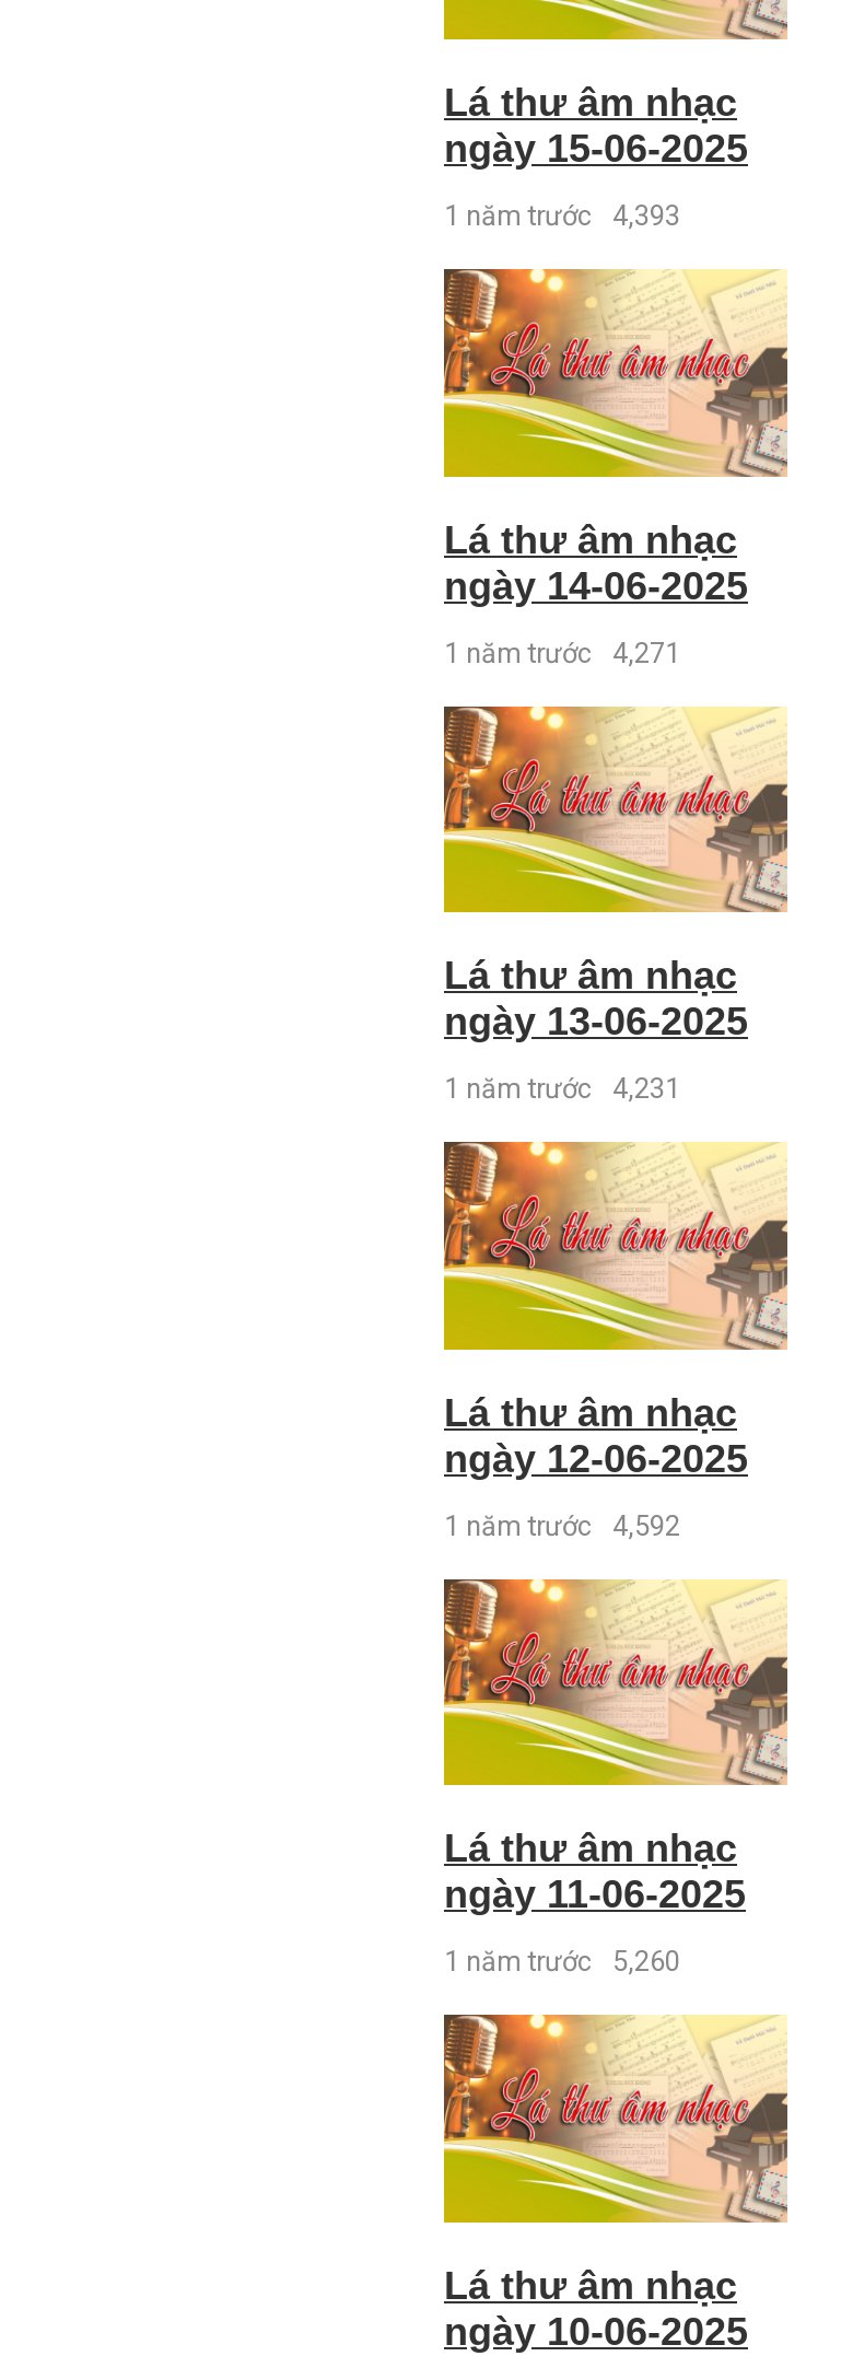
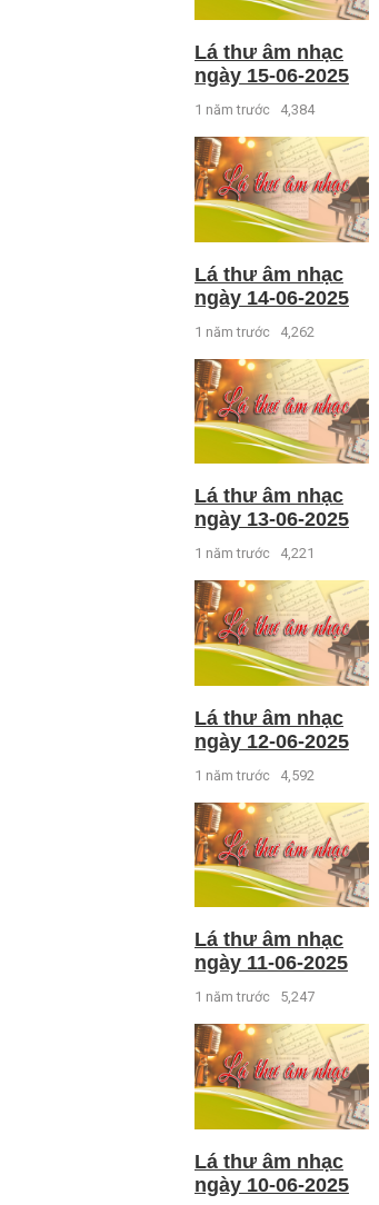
[444,200,680,232] 1 năm trước 4,393 -> [195,101,315,118] 1 năm trước 4,384
[444,636,680,669] 1 năm trước 4,271 -> [195,323,315,340] 1 năm trước 4,262
[444,1073,680,1105] 1 năm trước 4,231 -> [195,545,315,562] 1 năm trước 4,221
[444,1946,680,1978] 1 năm trước 5,260 -> [195,989,315,1005] 1 năm trước 5,247

